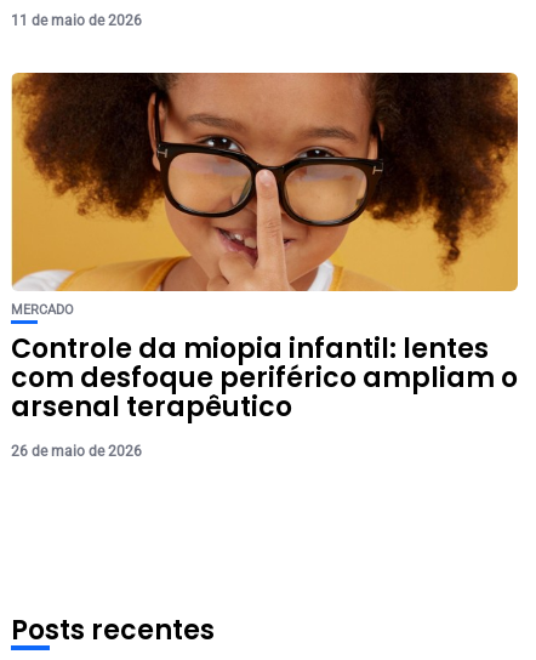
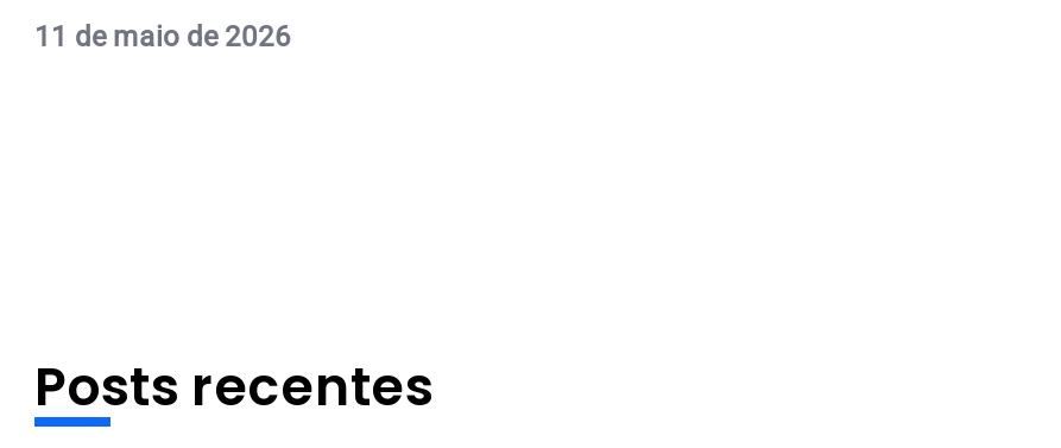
[11,72,519,460] [image] | MERCADO | Controle da miopia infantil: lentes | com desfoque periférico ampliam o | arsenal terapêutico | 26 de maio de 2026 -> none

